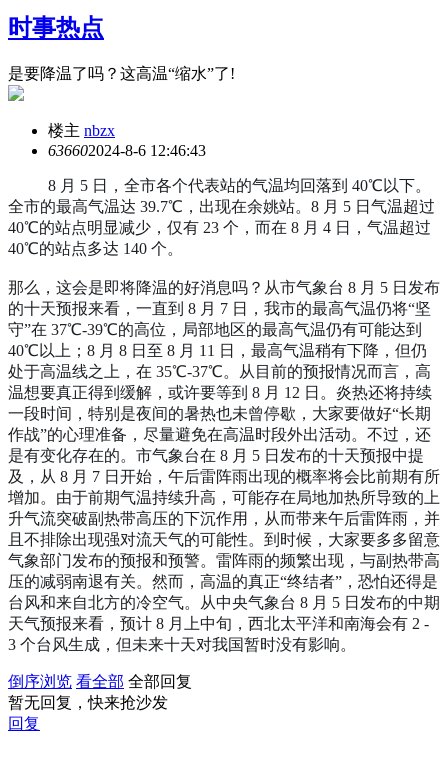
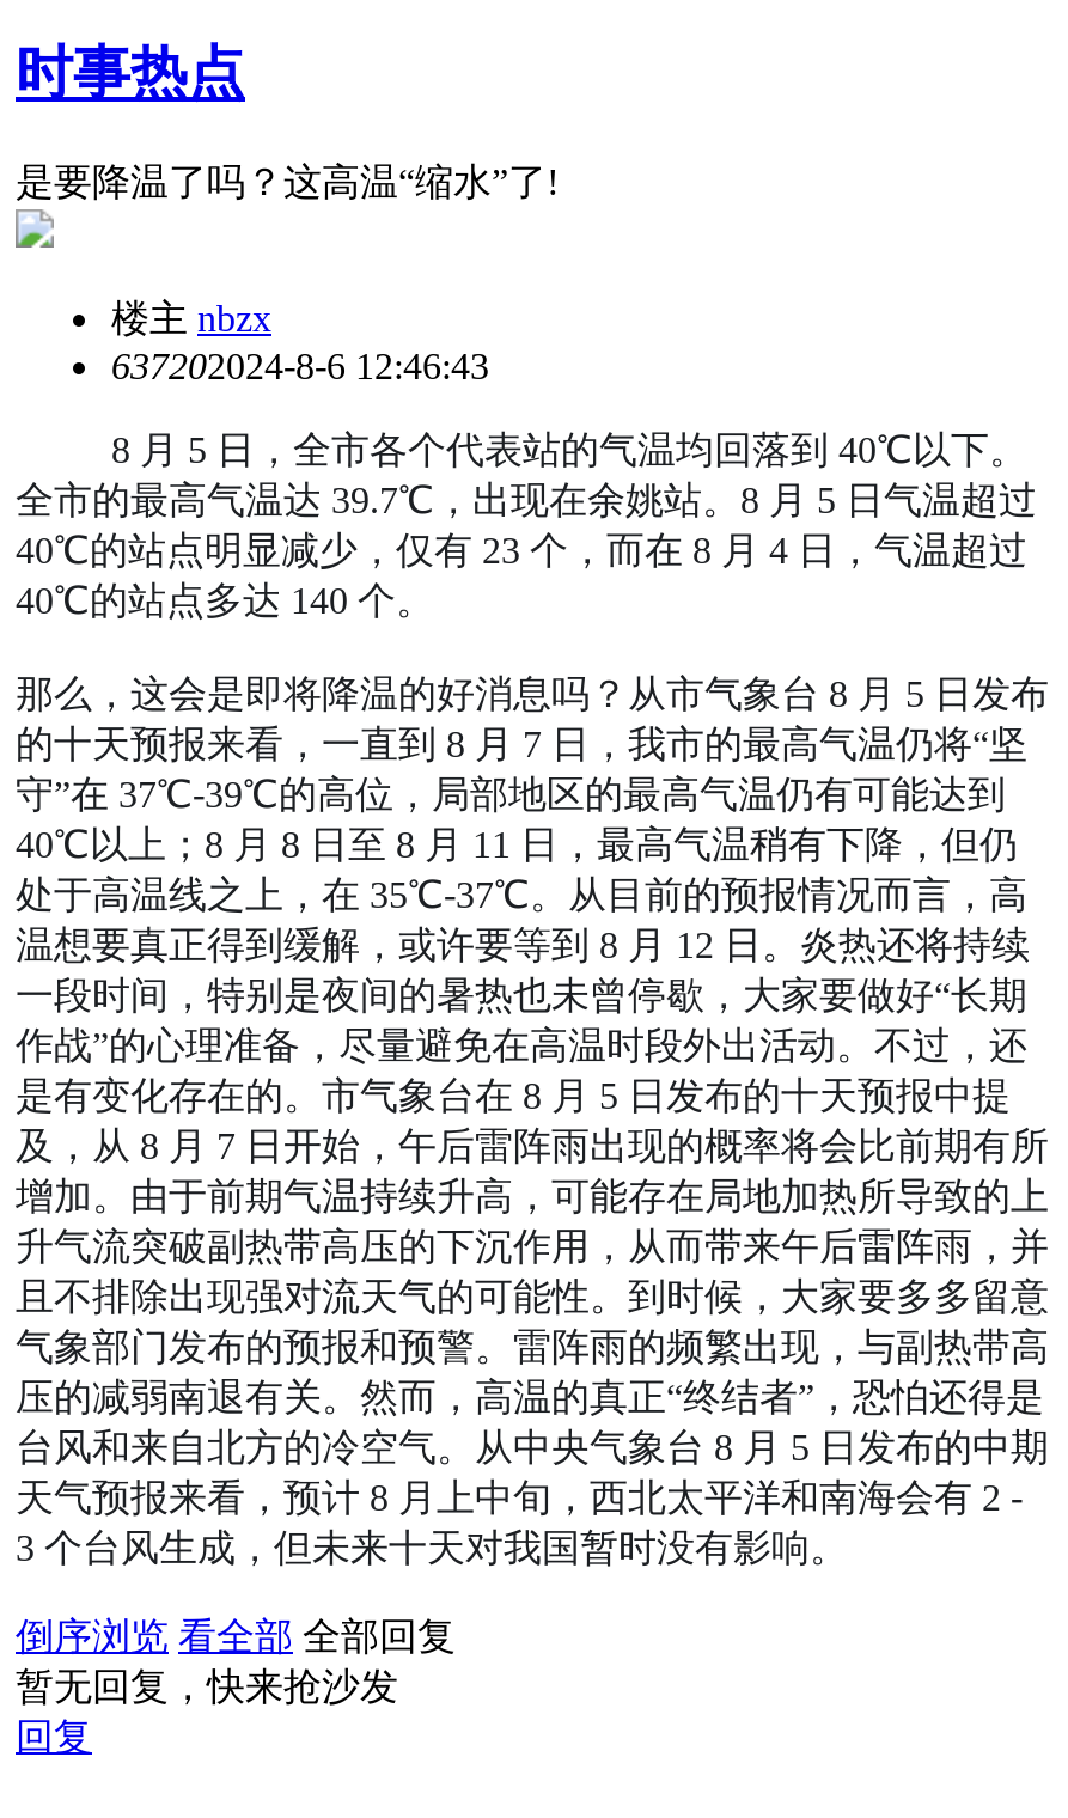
[48,142,206,159] 636602024-8-6 12:46:43 -> [111,345,489,386] 637202024-8-6 12:46:43

